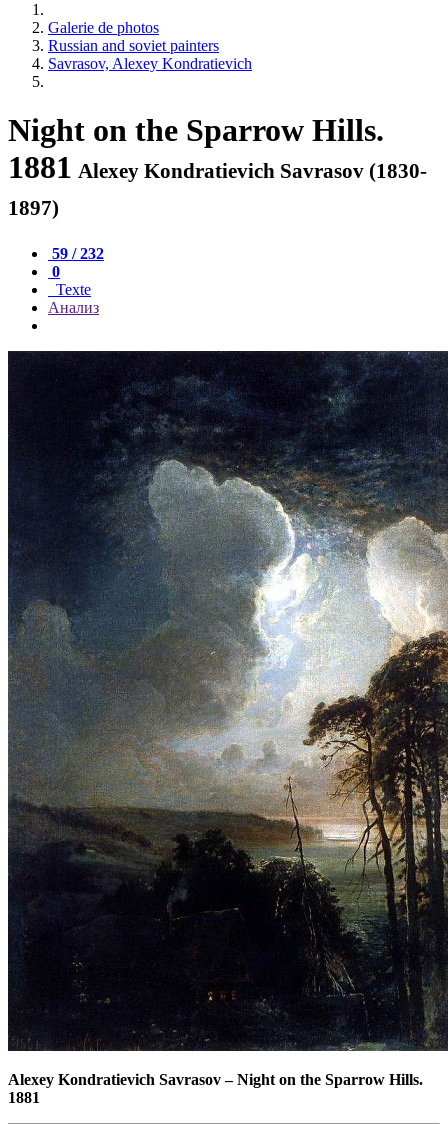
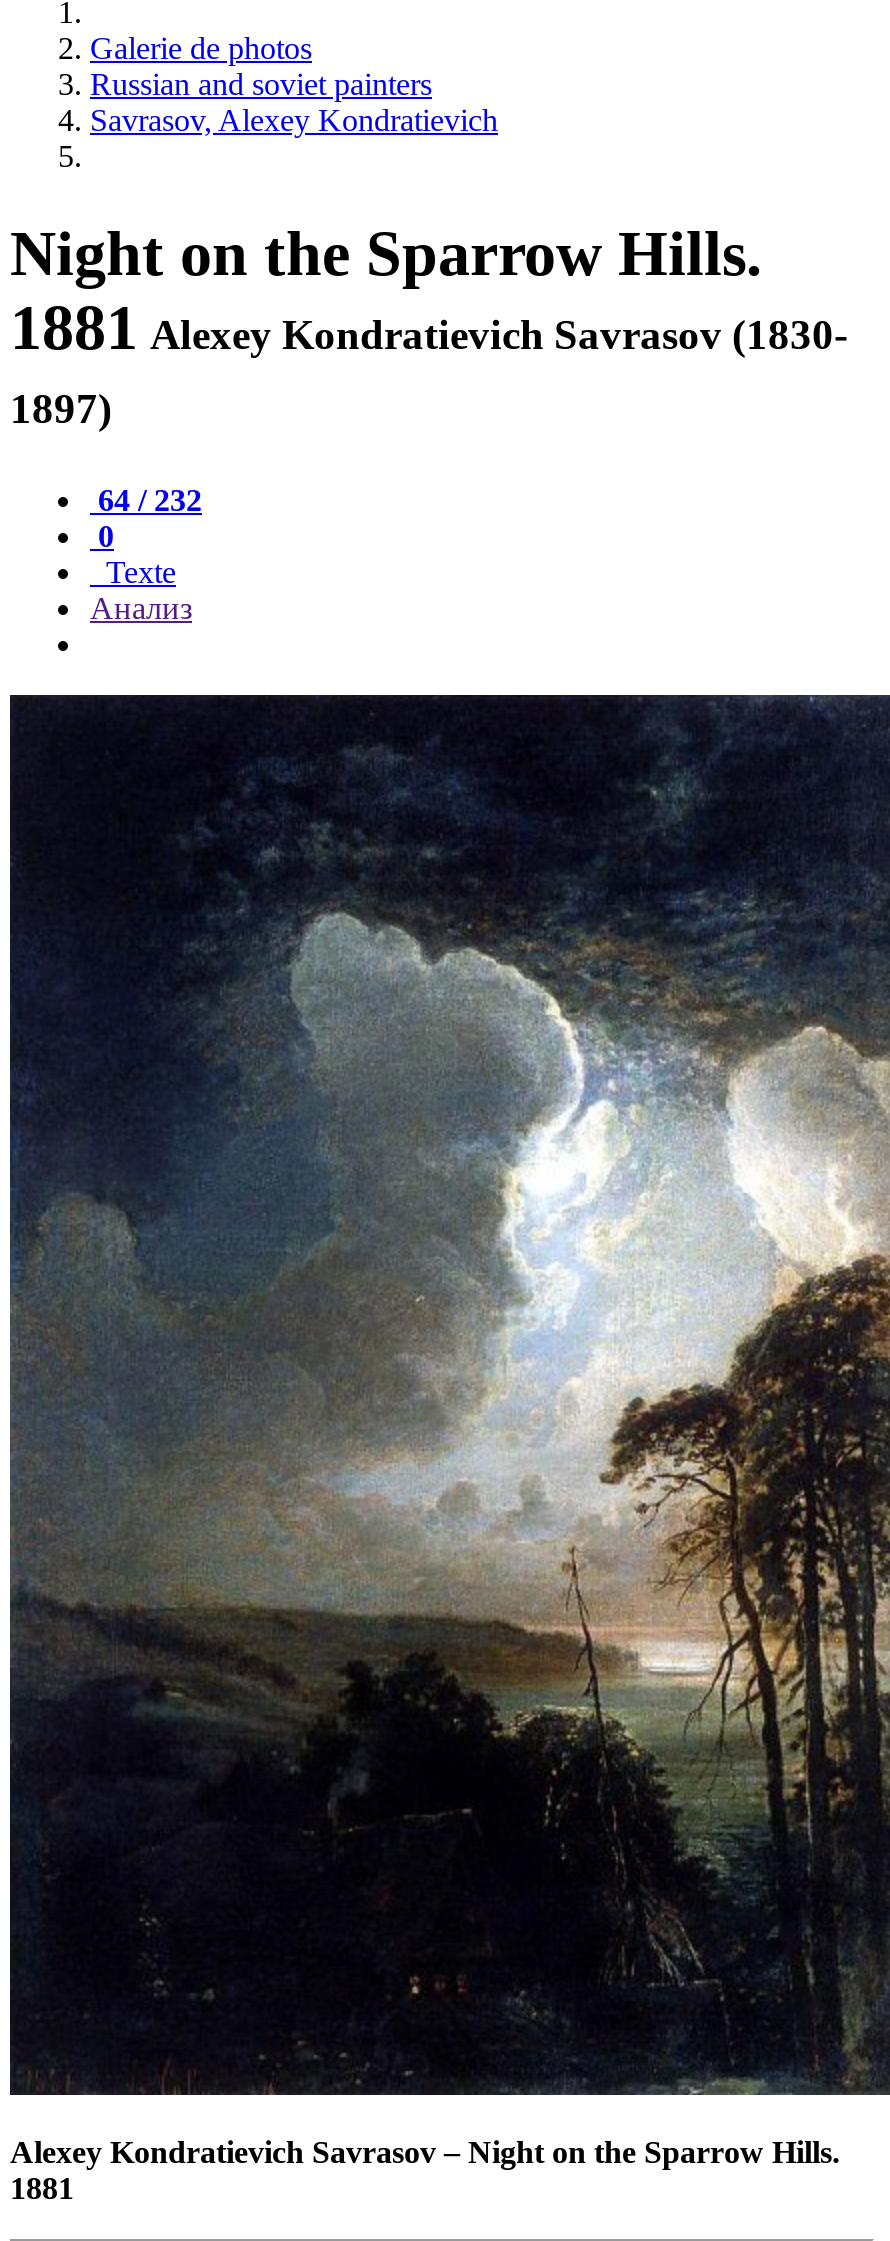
[52,245,104,262] 59 / 232 -> [98,483,202,517] 64 / 232

